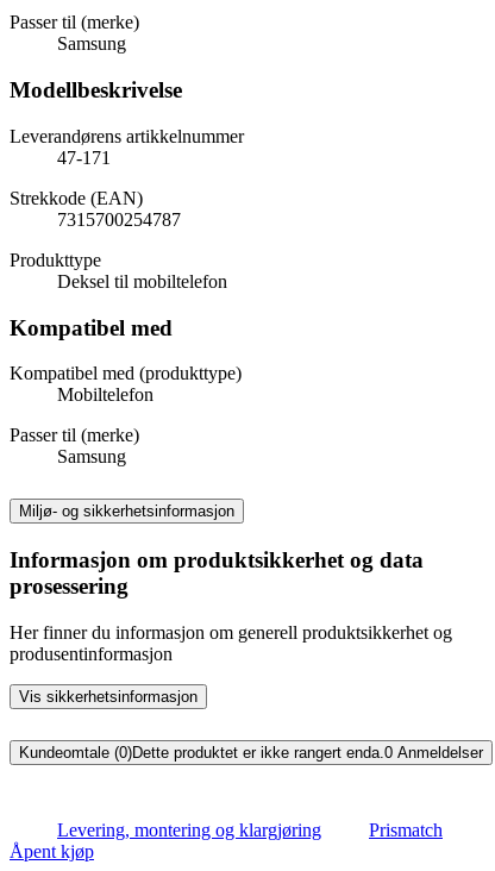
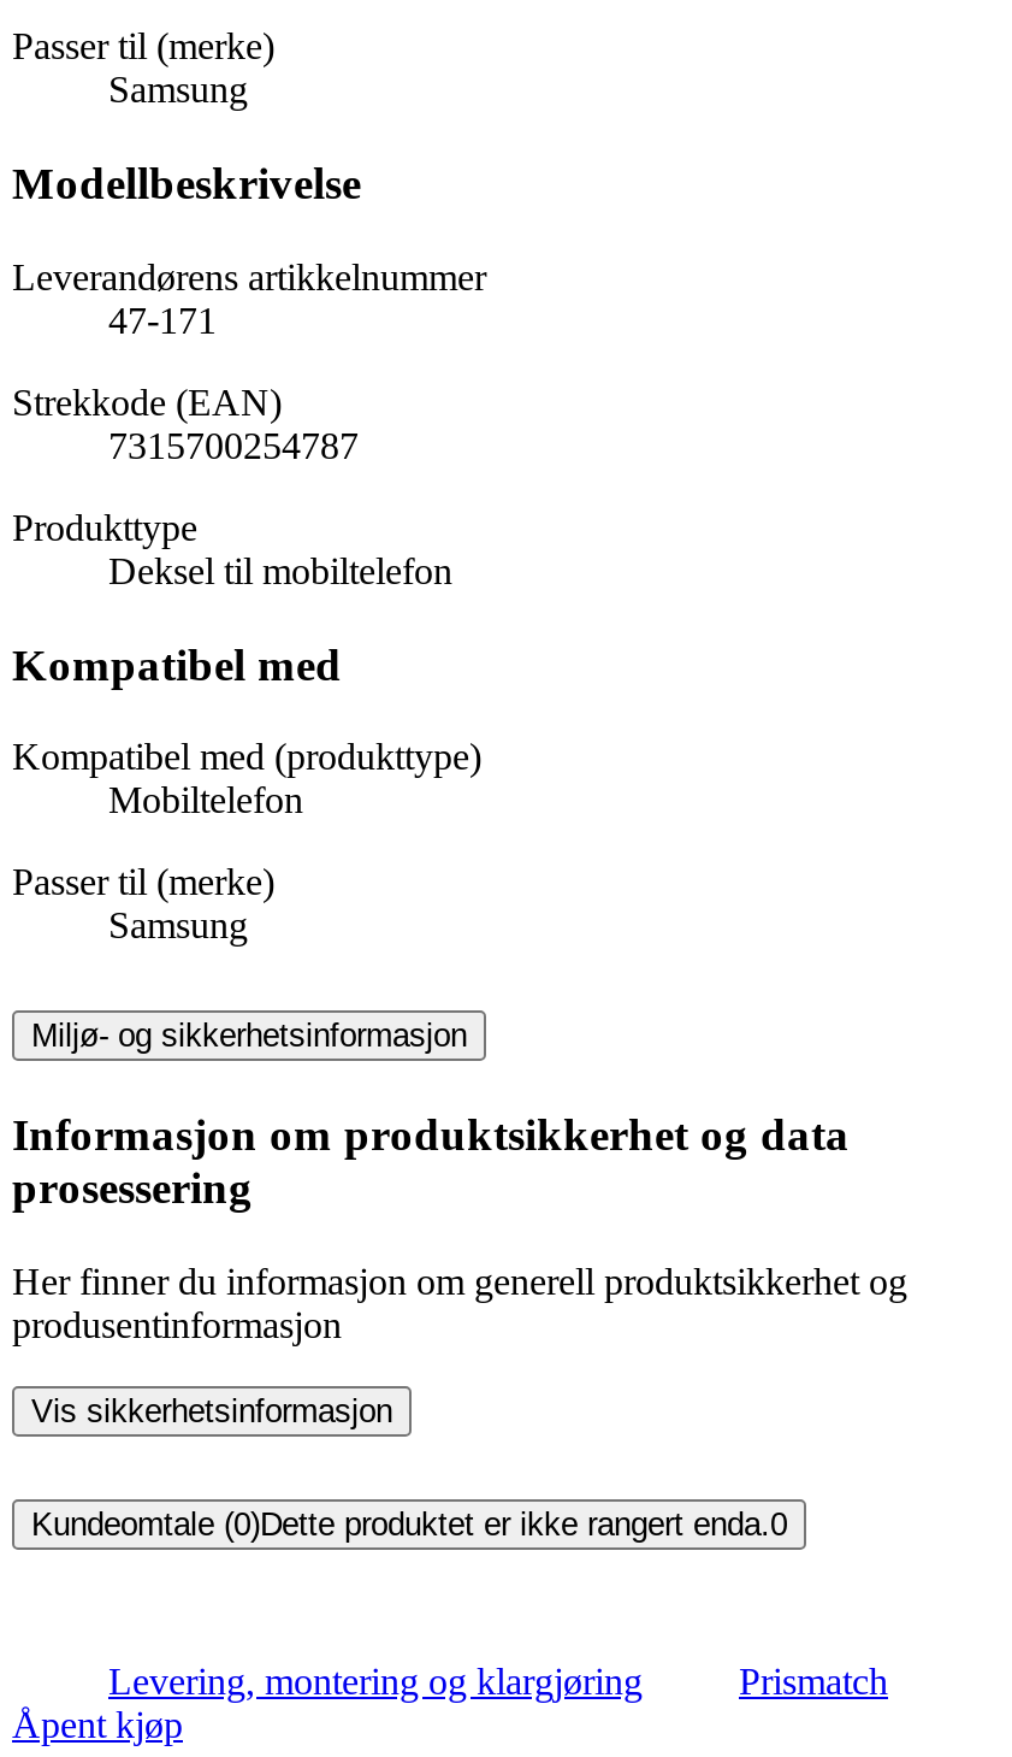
[19,743,483,761] Kundeomtale (0)Dette produktet er ikke rangert enda.0 Anmeldelser -> [31,1506,787,1542] Kundeomtale (0)Dette produktet er ikke rangert enda.0

